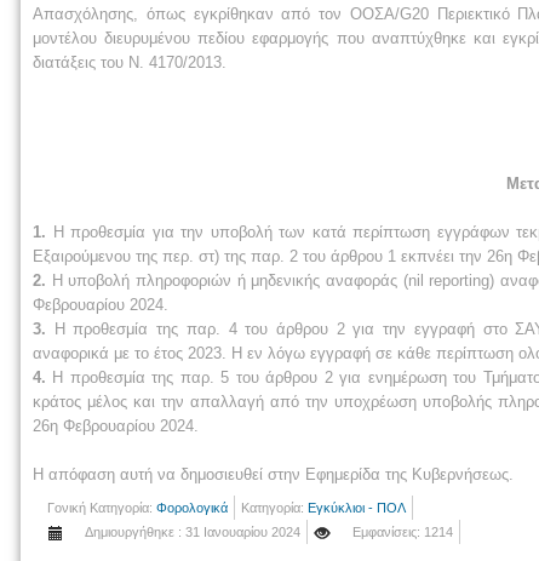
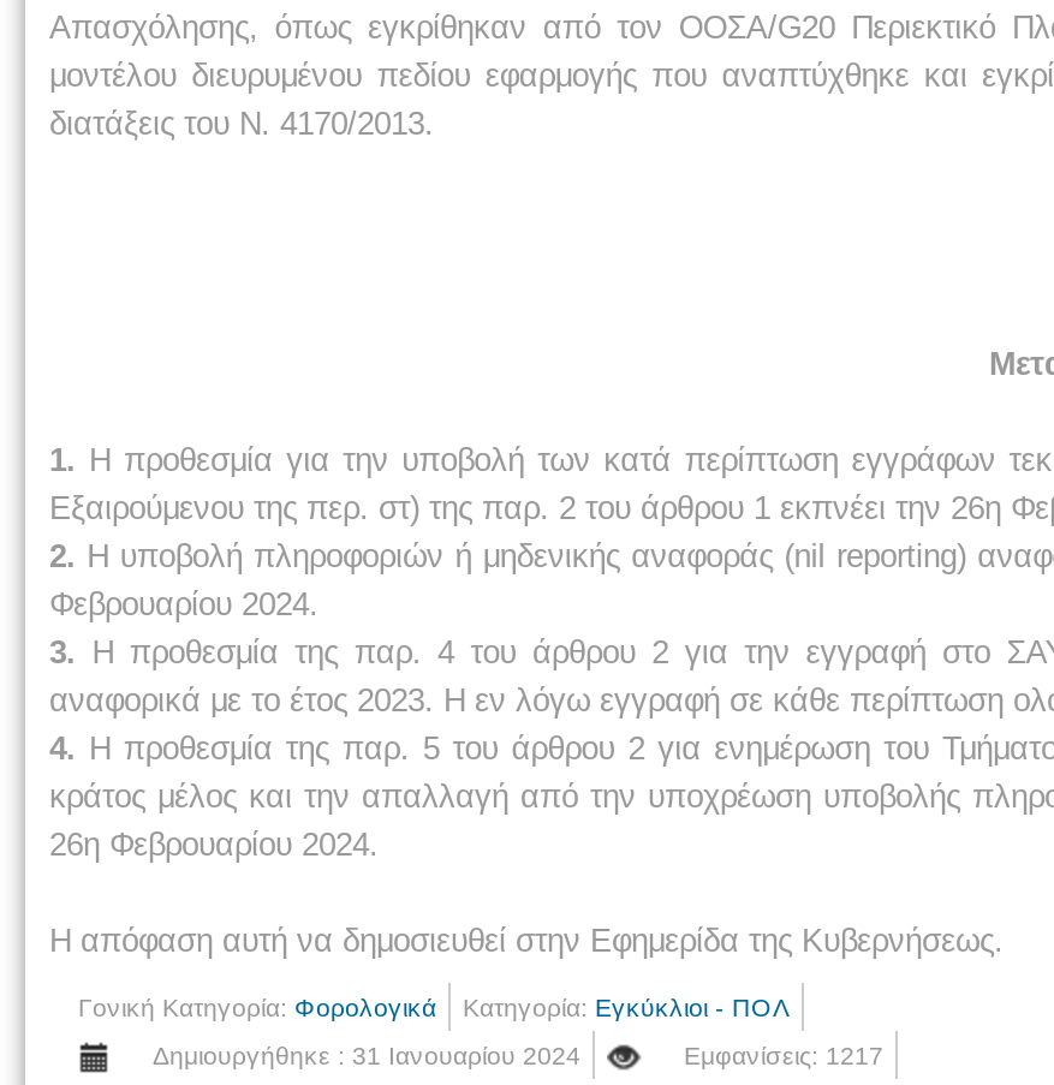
[352,525,453,539] Εμφανίσεις: 1214 -> [684,1040,883,1069] Εμφανίσεις: 1217

